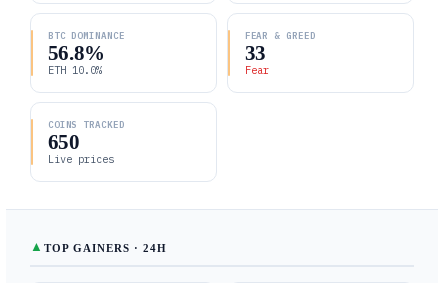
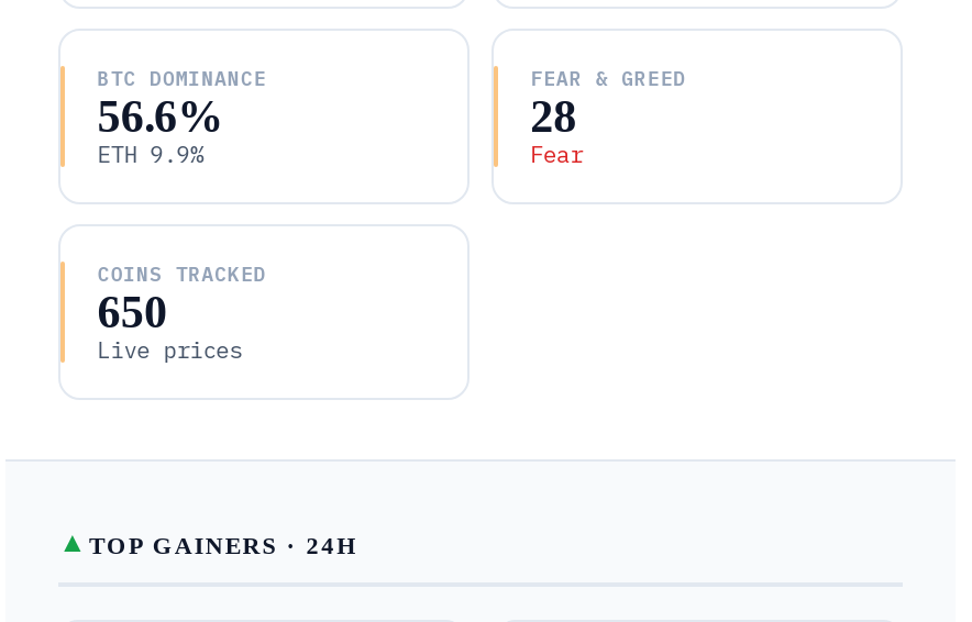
[48,40,105,63] 56.8% -> [97,89,223,140] 56.6%
[245,40,266,63] 33 -> [530,89,577,140] 28
[48,62,102,76] ETH 10.0% -> [97,137,203,168] ETH 9.9%

